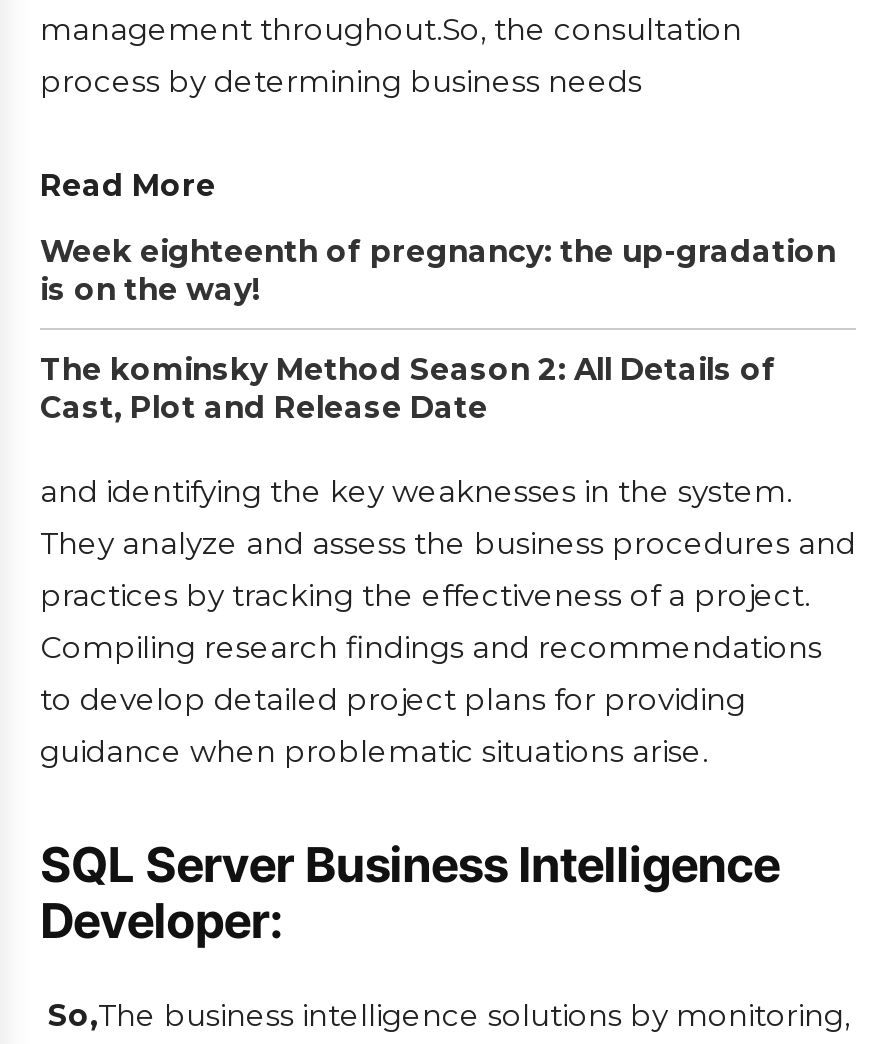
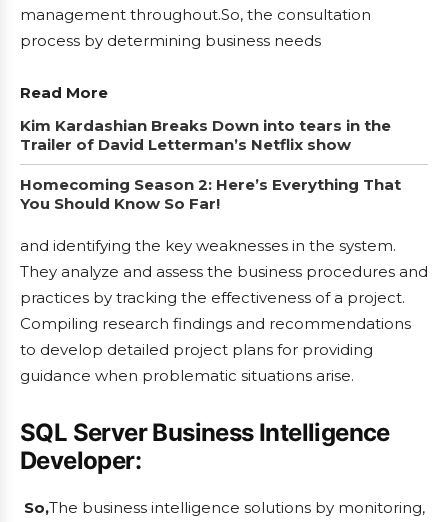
[40,232,836,308] Week eighteenth of pregnancy: the up-gradation | is on the way! -> [20,116,391,154] Kim Kardashian Breaks Down into tears in the | Trailer of David Letterman’s Netflix show
[40,350,776,426] The kominsky Method Season 2: All Details of | Cast, Plot and Release Date -> [20,175,401,213] Homecoming Season 2: Here’s Everything That | You Should Know So Far!

